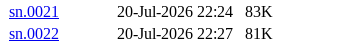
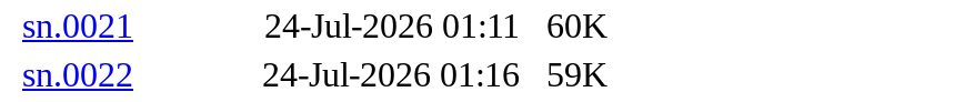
[117,3,273,20] 20-Jul-2026 22:24 | 83K -> [264,8,609,45] 24-Jul-2026 01:11 | 60K
[117,25,273,42] 20-Jul-2026 22:27 | 81K -> [262,56,609,94] 24-Jul-2026 01:16 | 59K

